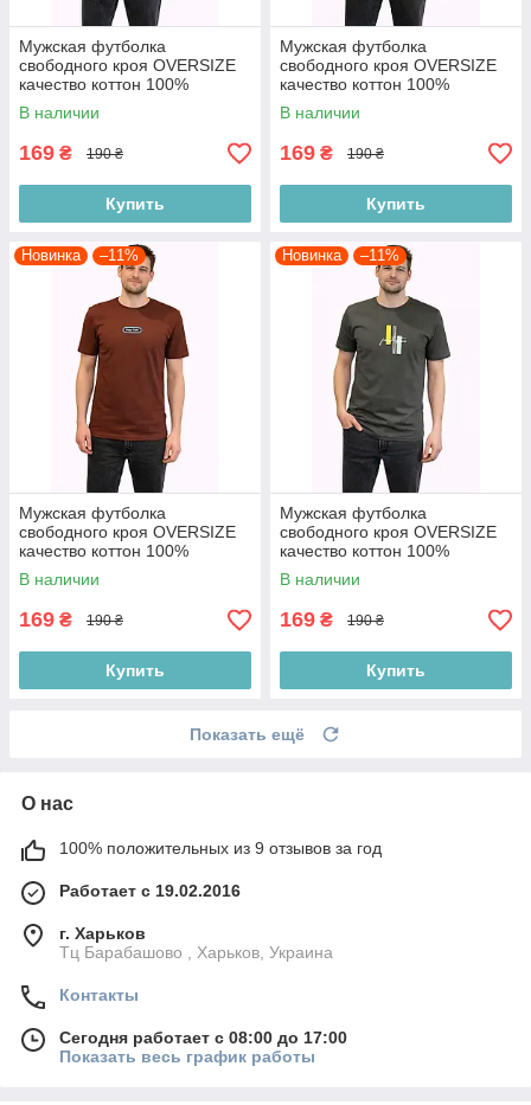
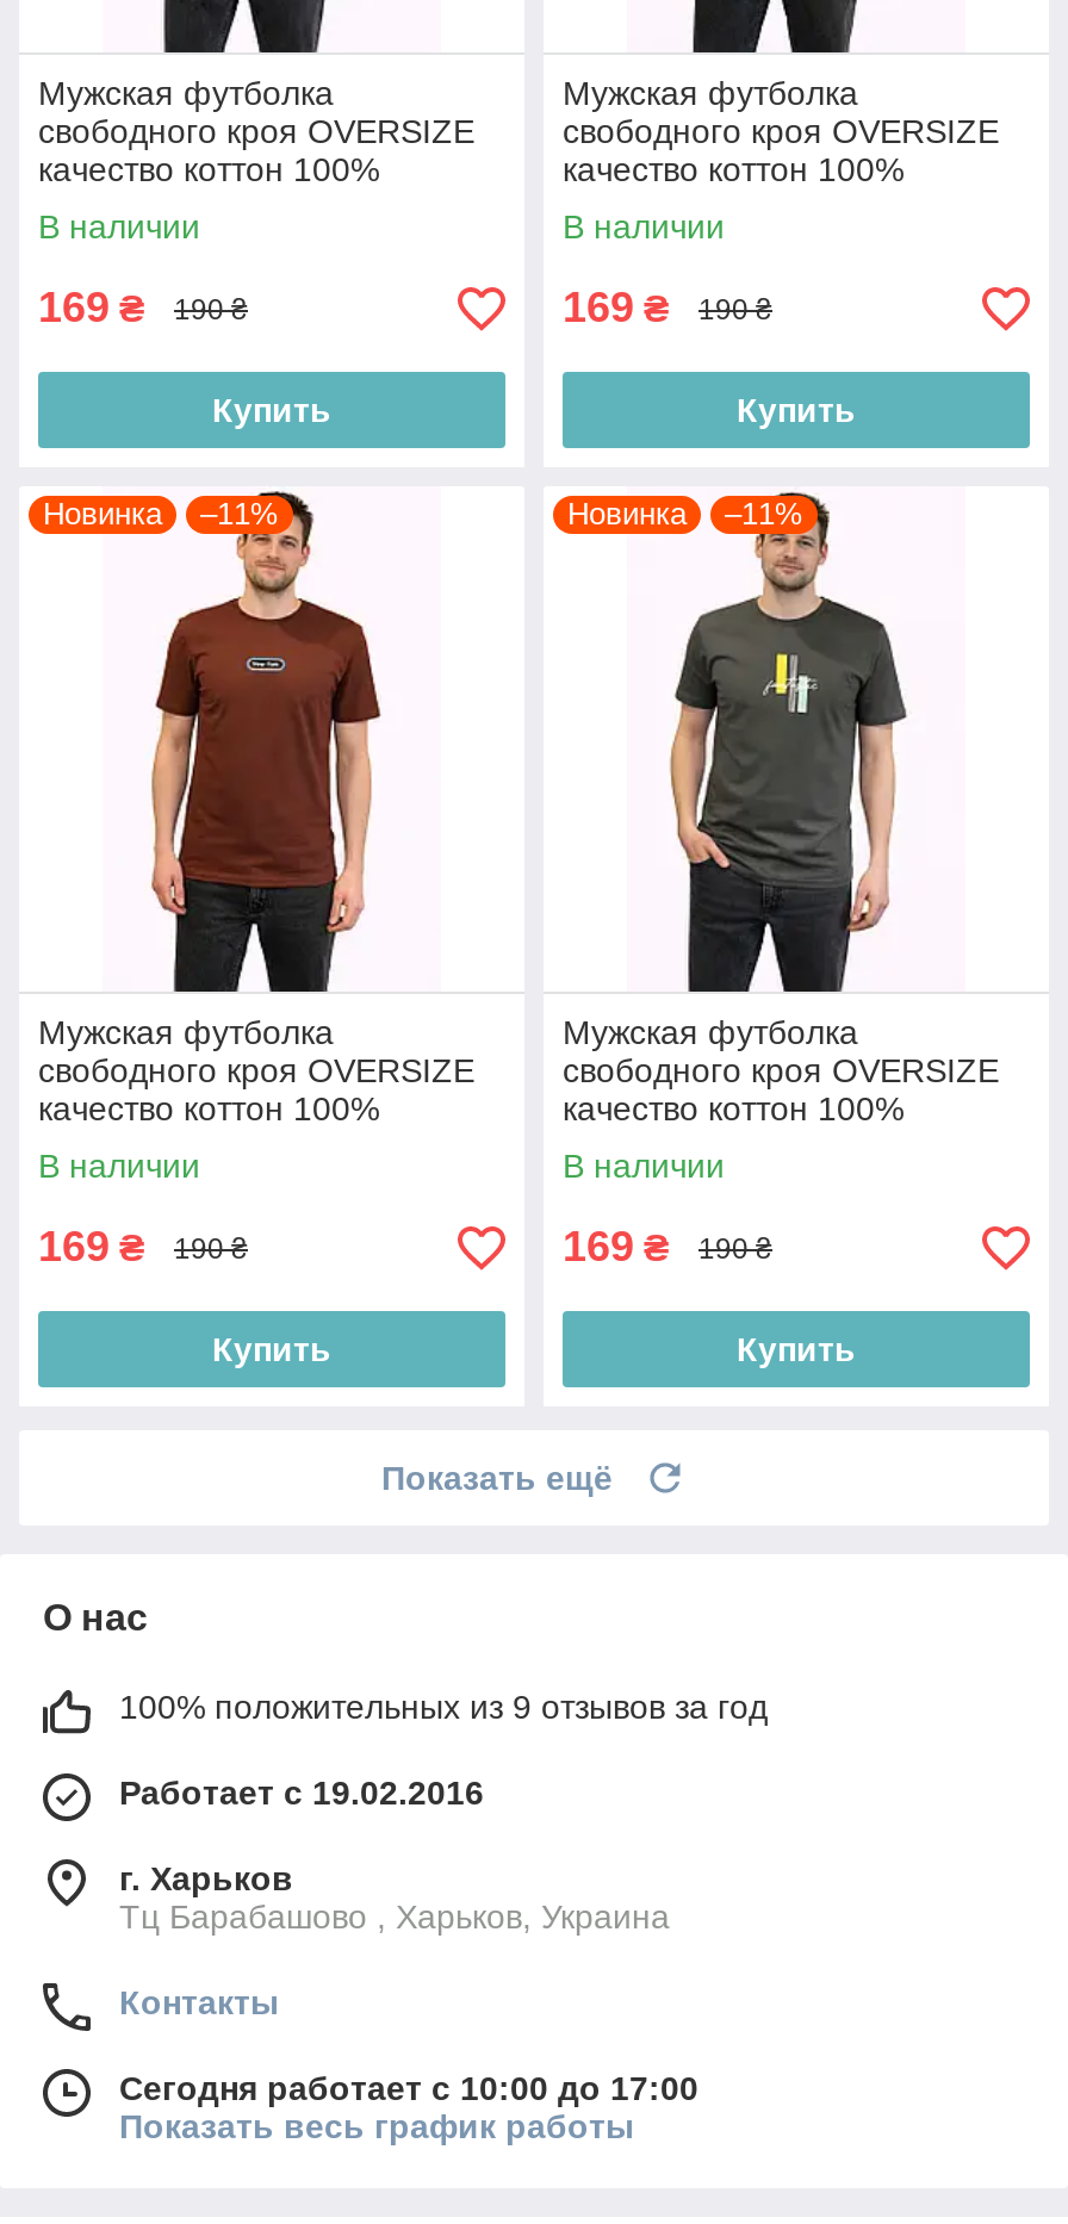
[59,1028,347,1047] Сегодня работает с 08:00 до 17:00 -> [119,2070,698,2108] Сегодня работает с 10:00 до 17:00

